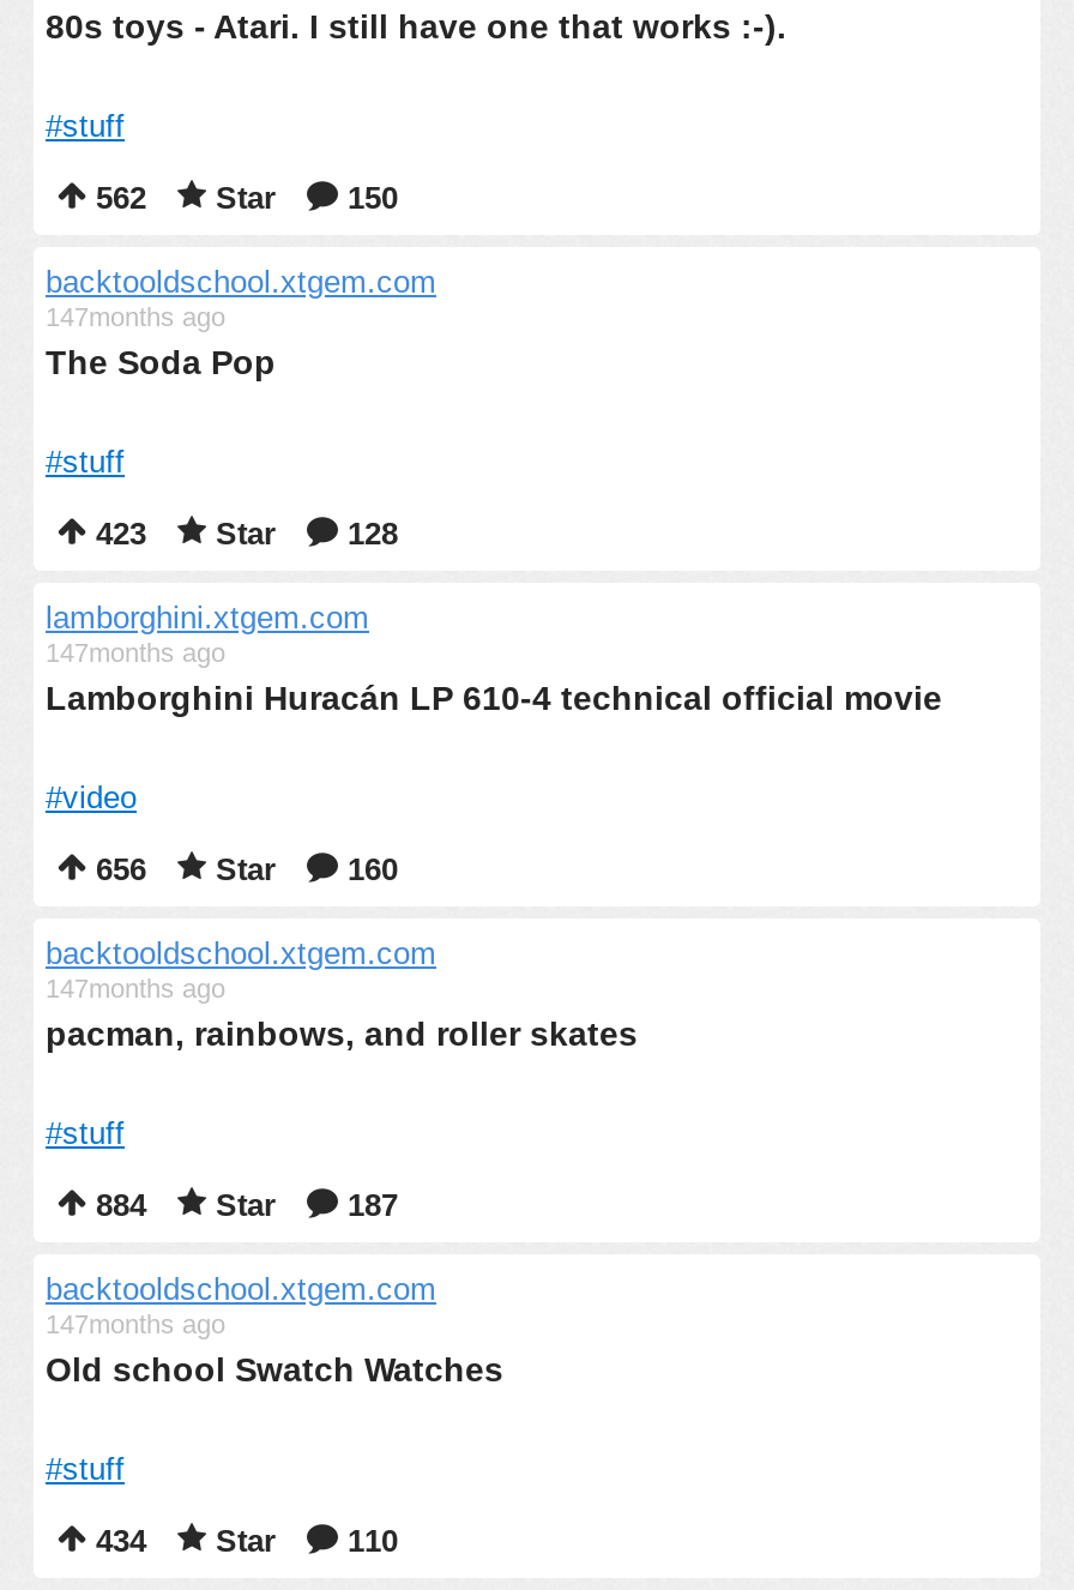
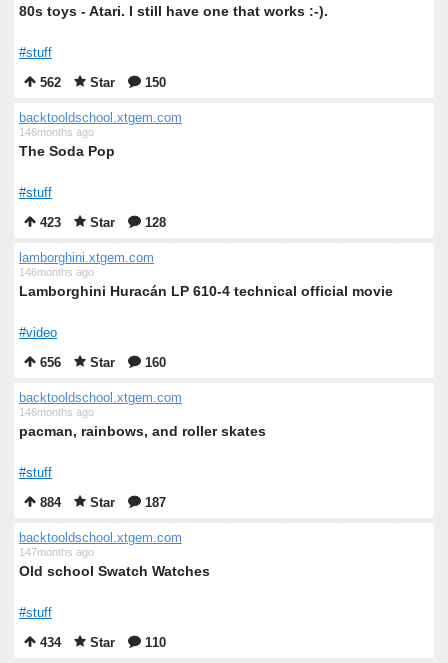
[46,302,225,331] 147months ago -> [19,126,94,138] 146months ago
[46,638,225,667] 147months ago -> [19,266,94,278] 146months ago
[46,974,225,1002] 147months ago -> [19,406,94,418] 146months ago

